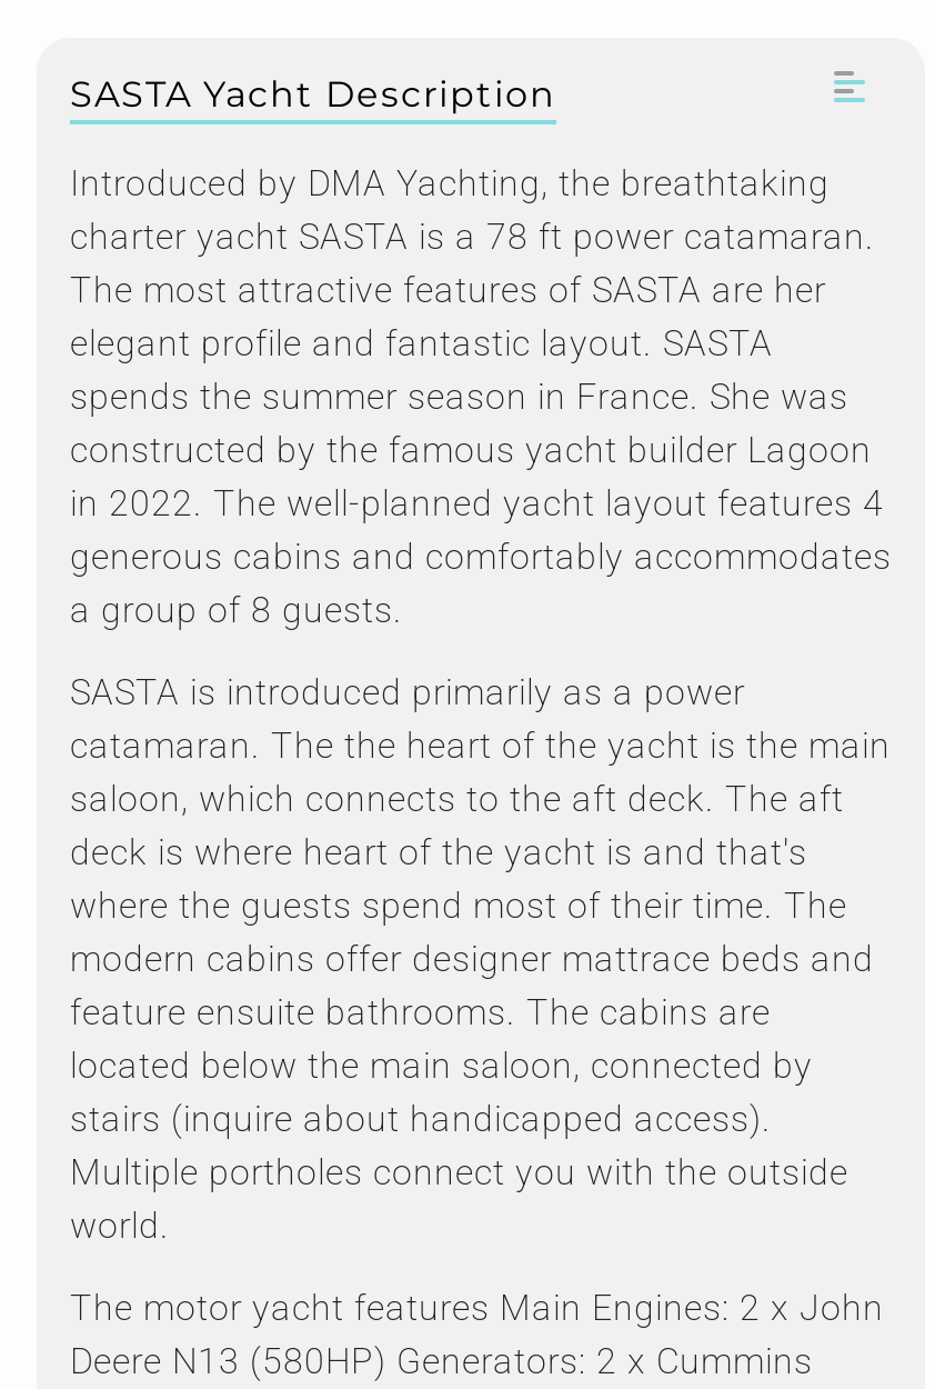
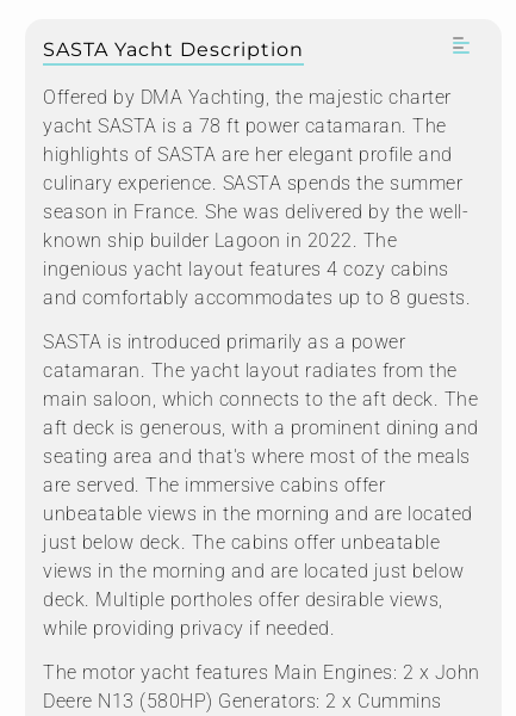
[70,163,892,632] Introduced by DMA Yachting, the breathtaking | charter yacht SASTA is a 78 ft power catamaran. | The most attractive features of SASTA are her | elegant profile and fantastic layout. SASTA | spends the summer season in France. She was | constructed by the famous yacht builder Lagoon | in 2022. The well-planned yacht layout features 4 | generous cabins and comfortably accommodates | a group of 8 guests. -> [43,86,471,309] Offered by DMA Yachting, the majestic charter | yacht SASTA is a 78 ft power catamaran. The | highlights of SASTA are her elegant profile and | culinary experience. SASTA spends the summer | season in France. She was delivered by the well- | known ship builder Lagoon in 2022. The | ingenious yacht layout features 4 cozy cabins | and comfortably accommodates up to 8 guests.
[70,725,891,1247] catamaran. The the heart of the yacht is the main | saloon, which connects to the aft deck. The aft | deck is where heart of the yacht is and that's | where the guests spend most of their time. The | modern cabins offer designer mattrace beds and | feature ensuite bathrooms. The cabins are | located below the main saloon, connected by | stairs (inquire about handicapped access). | Multiple portholes connect you with the outside | world. -> [43,359,478,640] catamaran. The yacht layout radiates from the | main saloon, which connects to the aft deck. The | aft deck is generous, with a prominent dining and | seating area and that's where most of the meals | are served. The immersive cabins offer | unbeatable views in the morning and are located | just below deck. The cabins offer unbeatable | views in the morning and are located just below | deck. Multiple portholes offer desirable views, | while providing privacy if needed.

